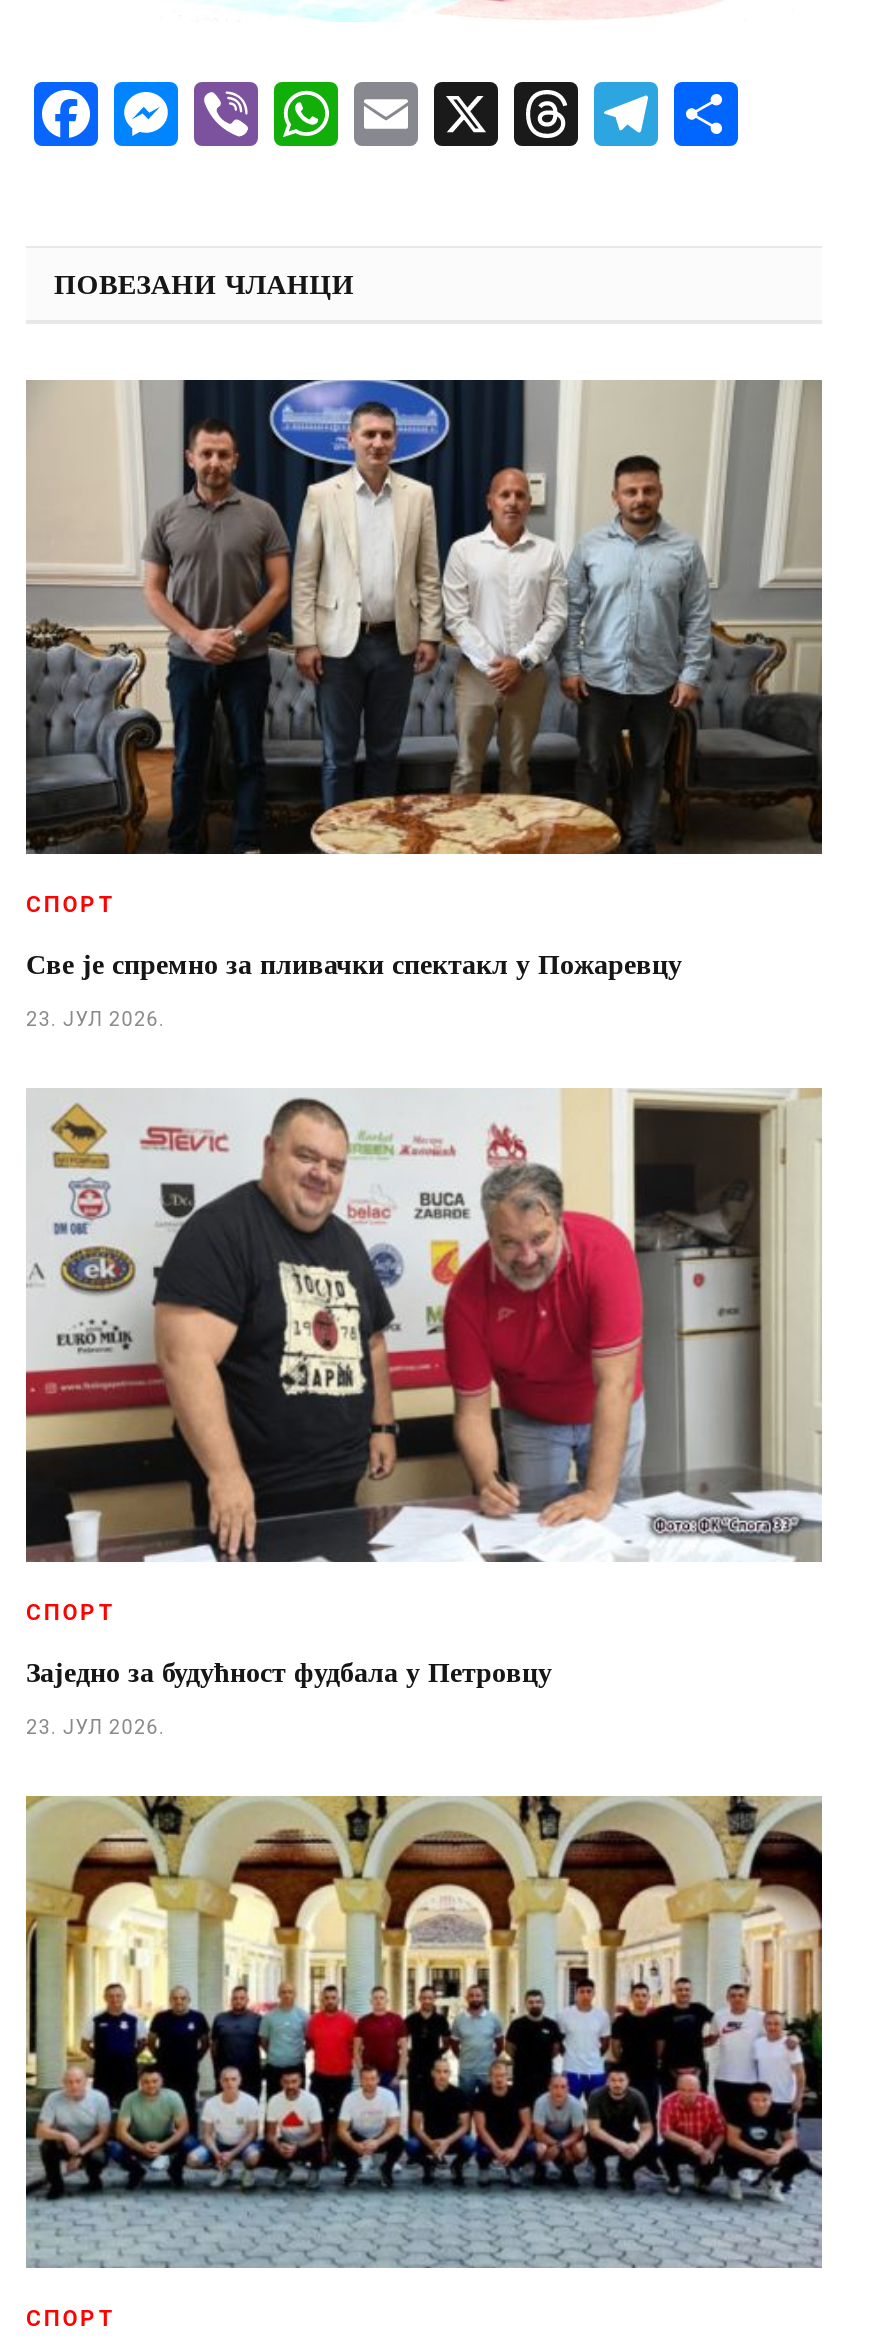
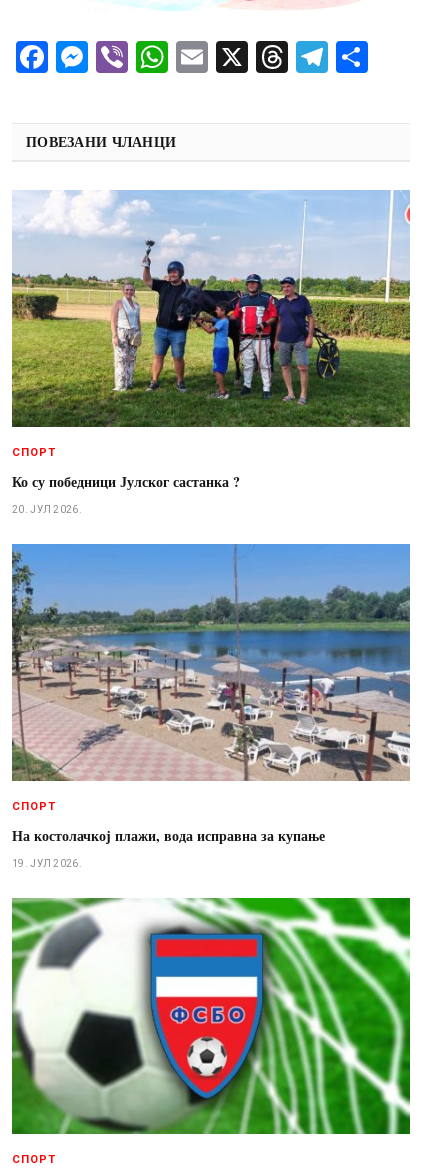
[24,378,824,856] [image] -> [11,190,411,428] [image]
[26,941,682,983] Све је спремно за пливачки спектакл у Пожаревцу -> [12,471,240,492] Ко су победници Јулског састанка ?
[26,1007,166,1029] 23. ЈУЛ 2026. -> [12,504,82,515] 20. ЈУЛ 2026.
[24,1086,822,1562] [image] -> [11,543,411,782] [image]
[26,1649,552,1691] Заједно за будућност фудбала у Петровцу -> [12,824,325,845] На костолачкој плажи, вода исправна за купање
[26,1715,166,1737] 23. ЈУЛ 2026. -> [12,857,82,868] 19. ЈУЛ 2026.
[24,1794,824,2268] [image] -> [11,897,411,1135] [image]

